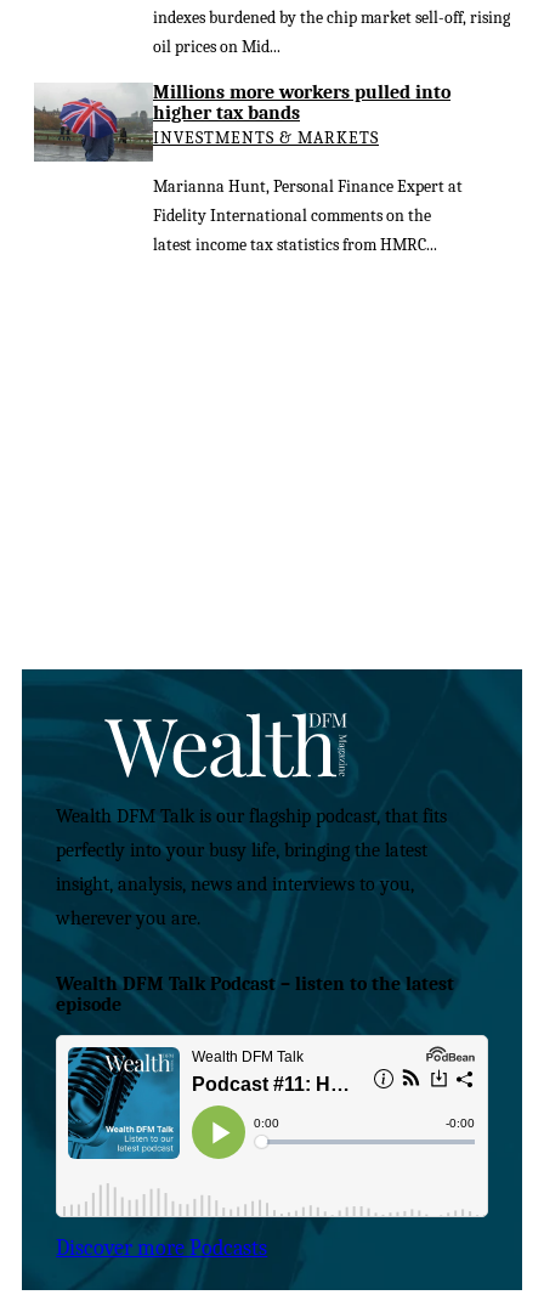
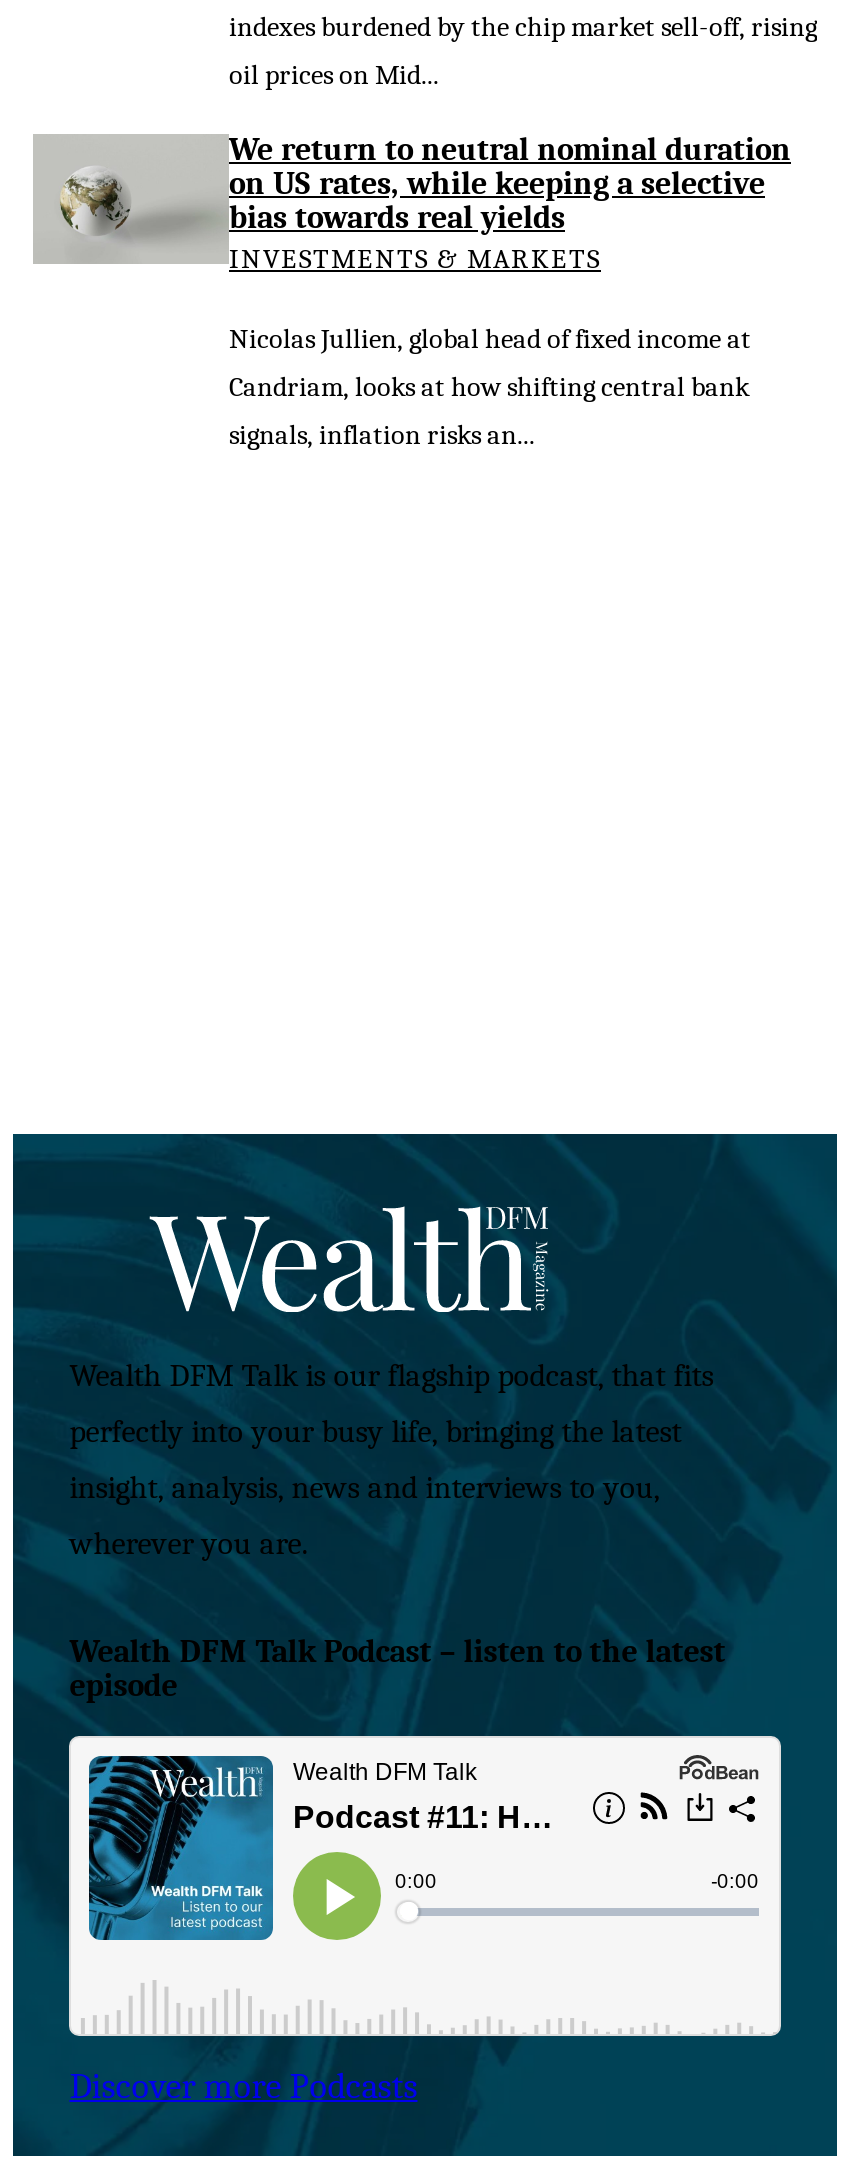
[33,81,450,163] [image] | Millions more workers pulled into | higher tax bands -> [33,132,791,298] [image] | We return to neutral nominal duration | on US rates, while keeping a selective | bias towards real yields
[153,176,463,255] Marianna Hunt, Personal Finance Expert at | Fidelity International comments on the | latest income tax statistics from HMRC... -> [229,322,751,452] Nicolas Jullien, global head of fixed income at | Candriam, looks at how shifting central bank | signals, inflation risks an...

